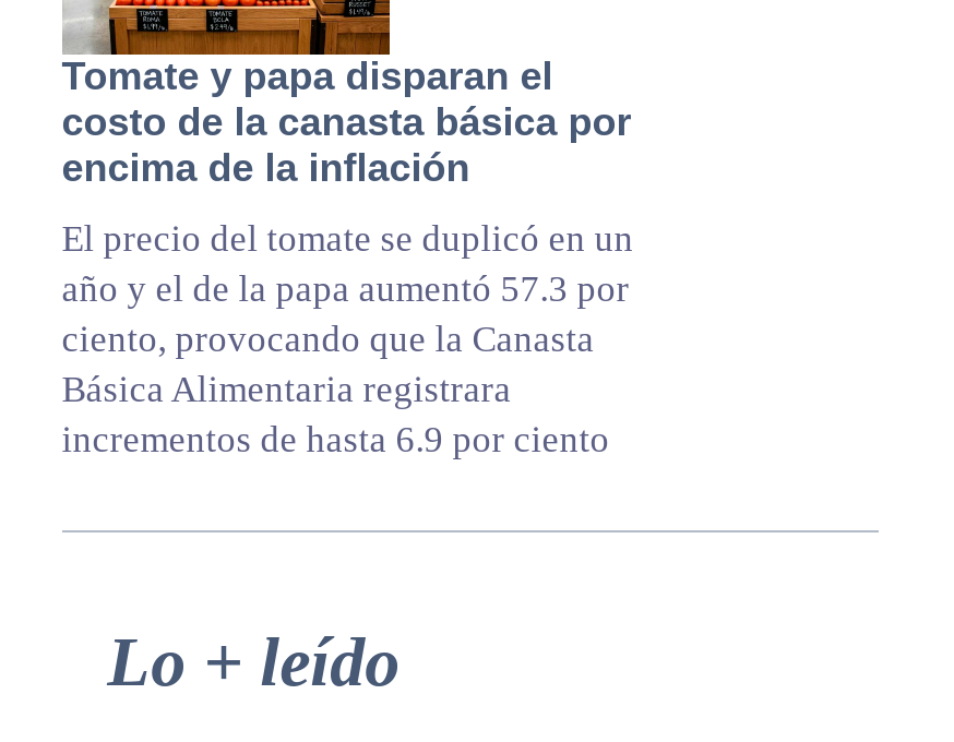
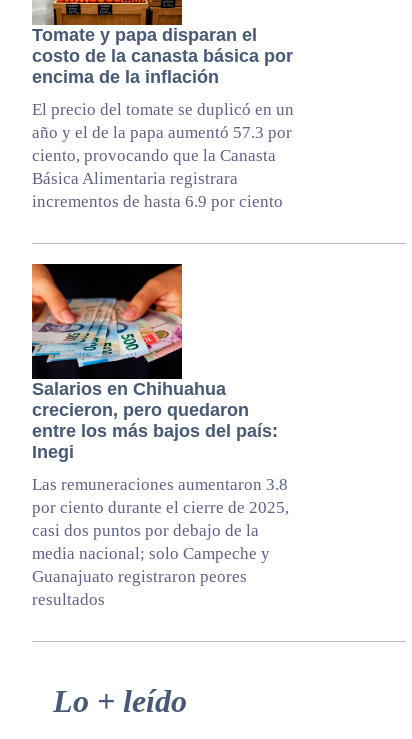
none -> [31,263,289,609] [image] | Salarios en Chihuahua | crecieron, pero quedaron | entre los más bajos del país: | Inegi | Las remuneraciones aumentaron 3.8 | por ciento durante el cierre de 2025, | casi dos puntos por debajo de la | media nacional; solo Campeche y | Guanajuato registraron peores | resultados

